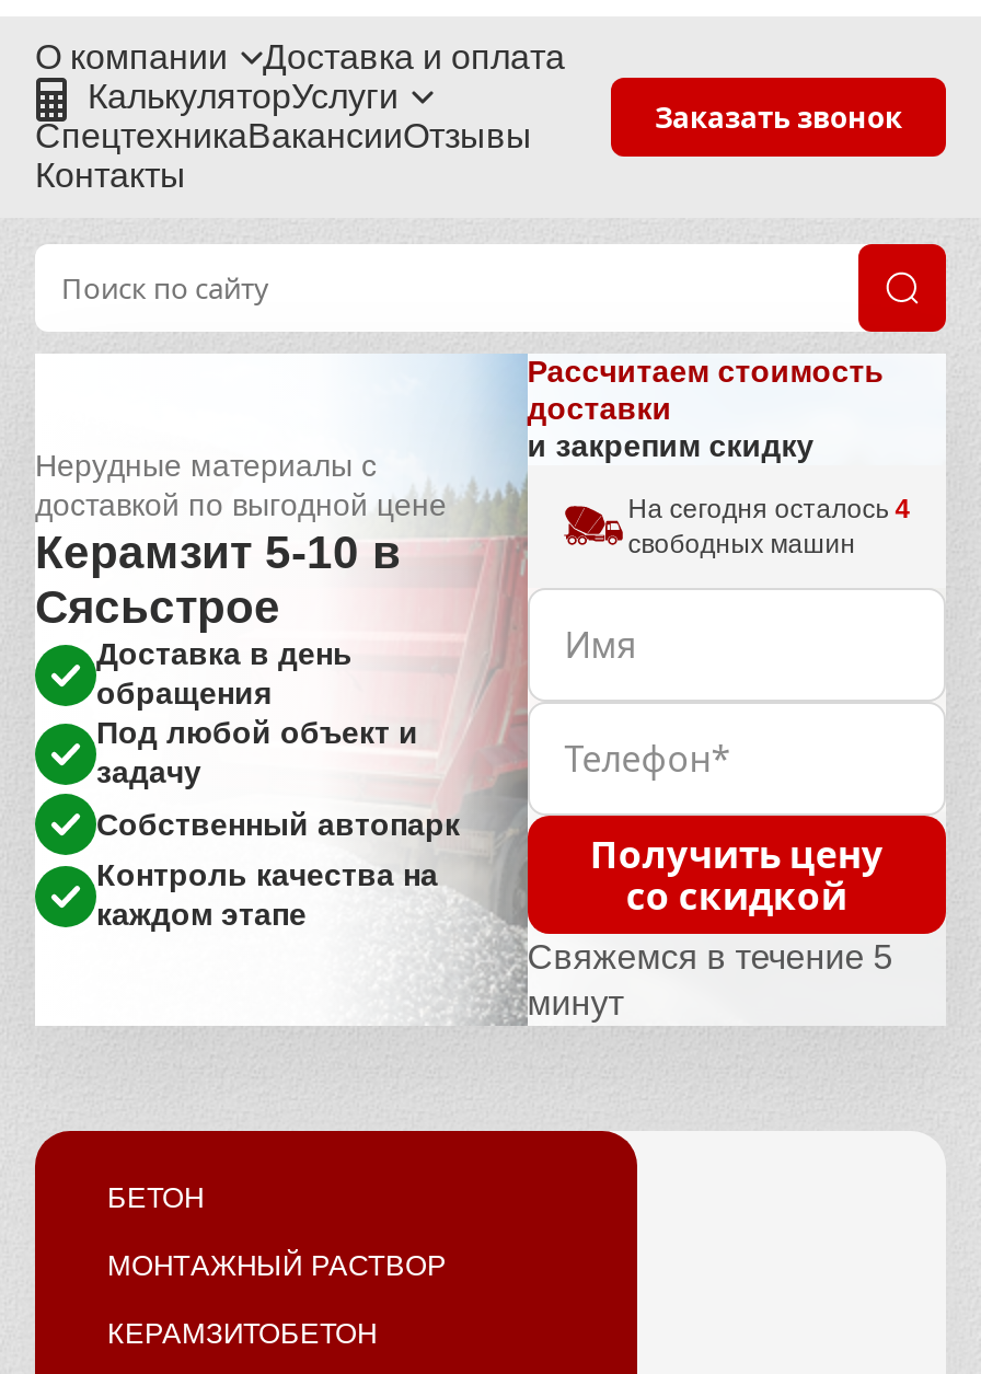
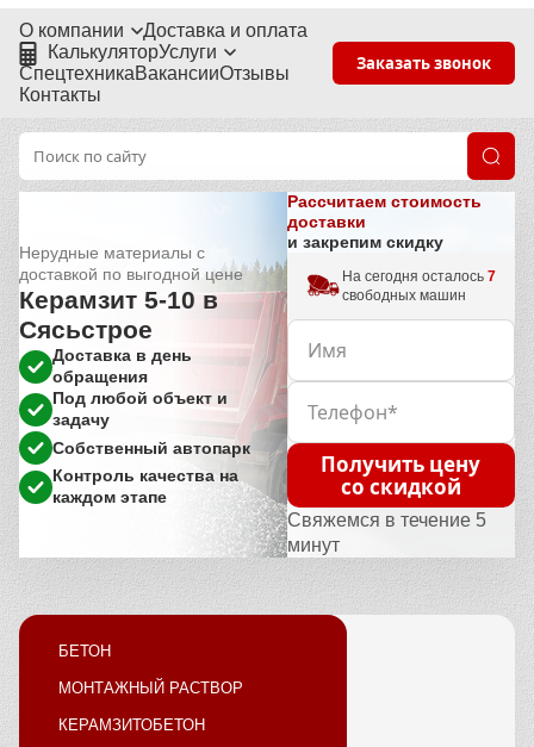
[628,494,910,524] На сегодня осталось 4 -> [342,268,496,285] На сегодня осталось 7

